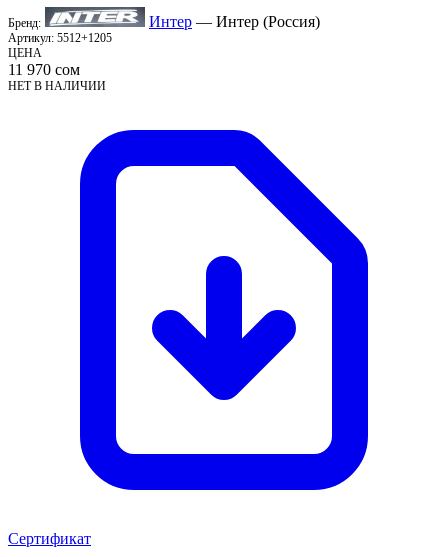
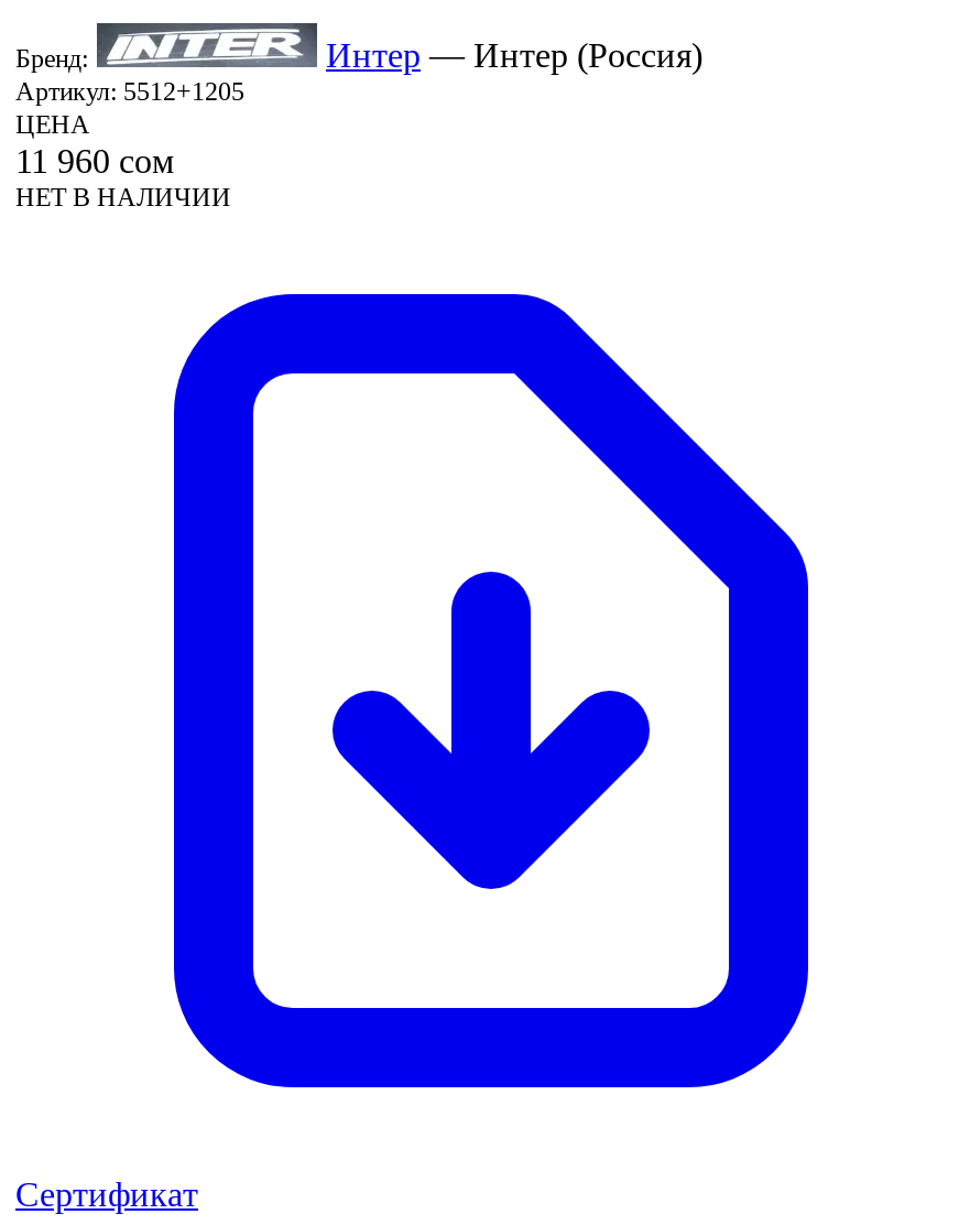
[8,61,80,78] 11 970 сом -> [15,142,174,179] 11 960 сом

